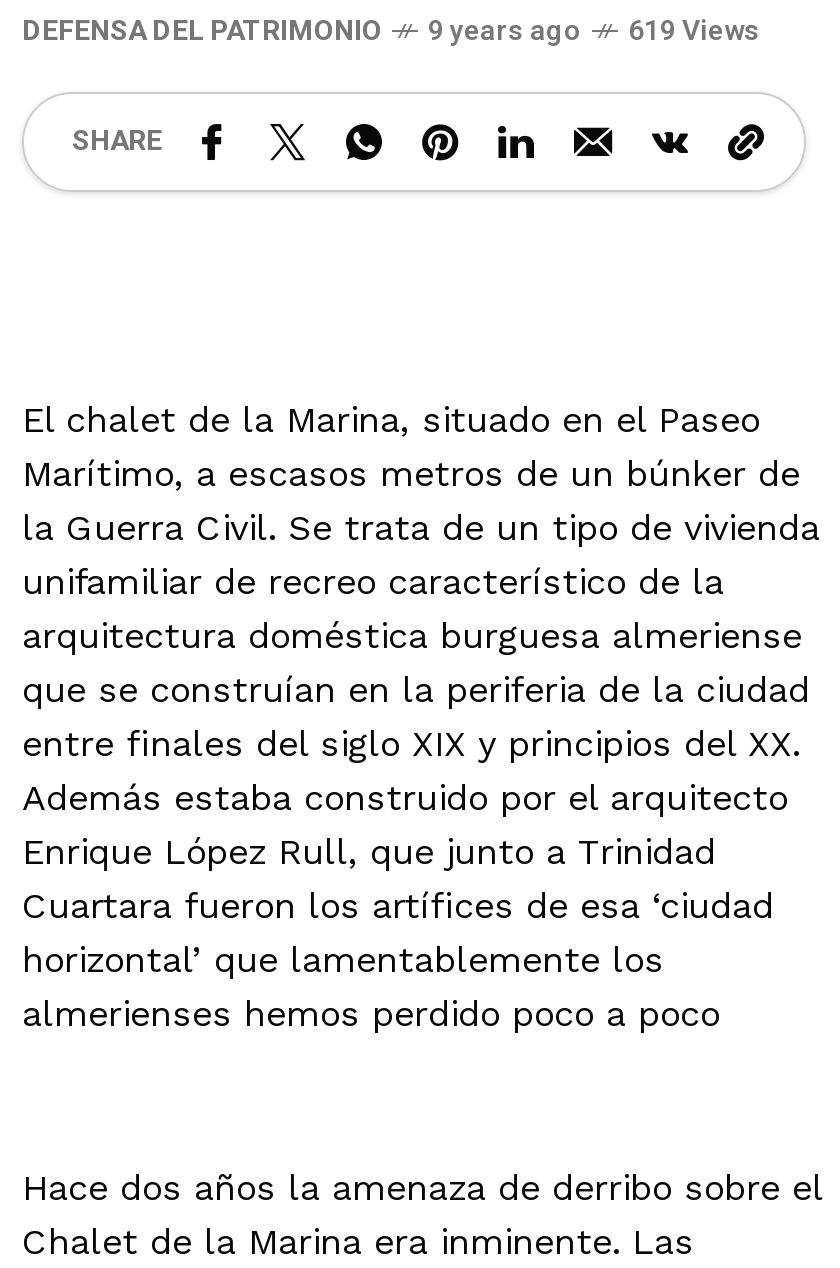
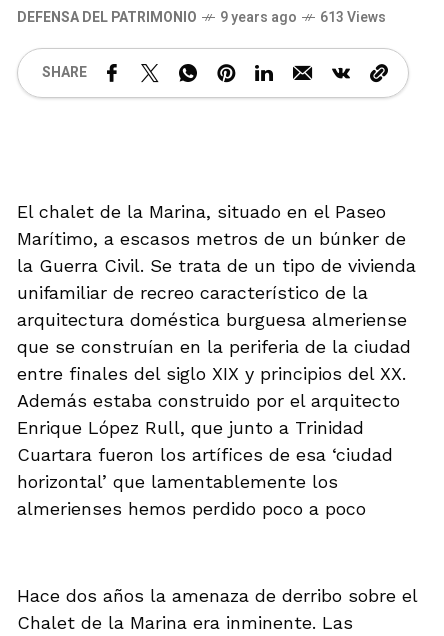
[22,10,760,52] DEFENSA DEL PATRIMONIO 9 years ago 619 Views -> [17,7,386,28] DEFENSA DEL PATRIMONIO 9 years ago 613 Views

